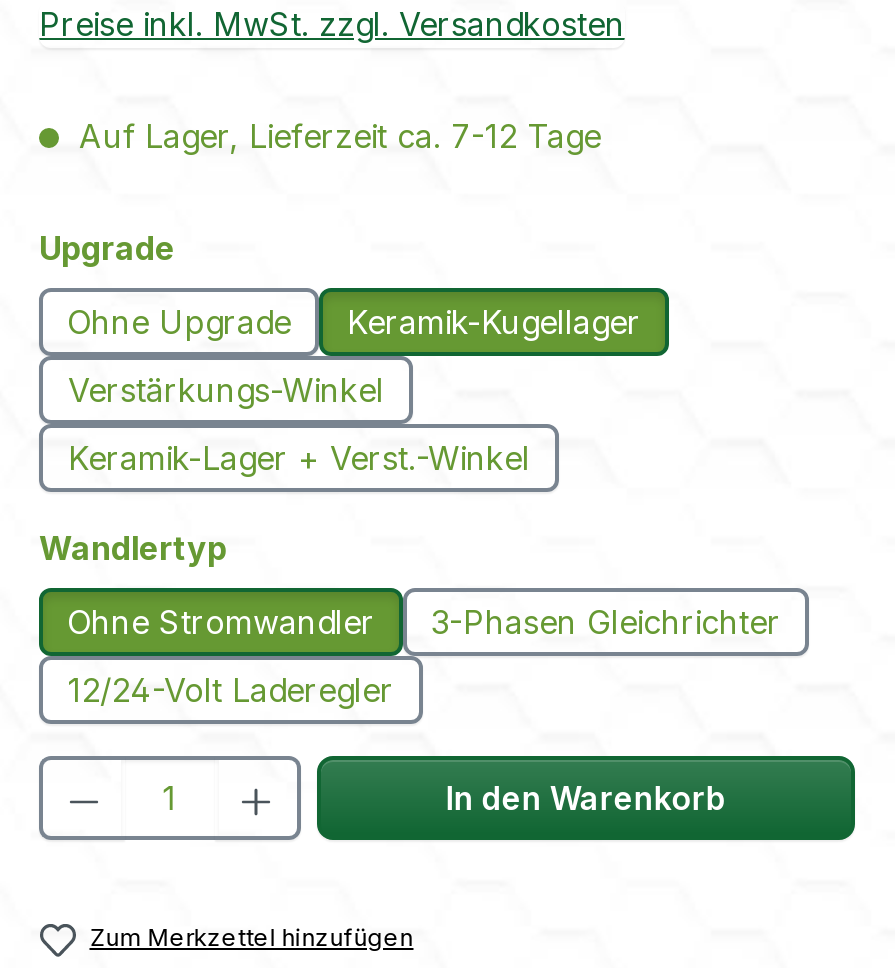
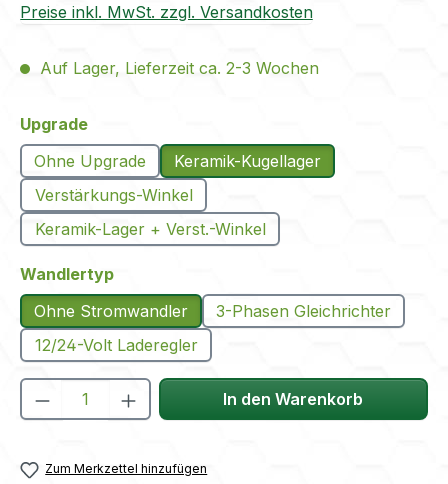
[69,117,601,157] Auf Lager, Lieferzeit ca. 7-12 Tage -> [35,58,319,78] Auf Lager, Lieferzeit ca. 2-3 Wochen

